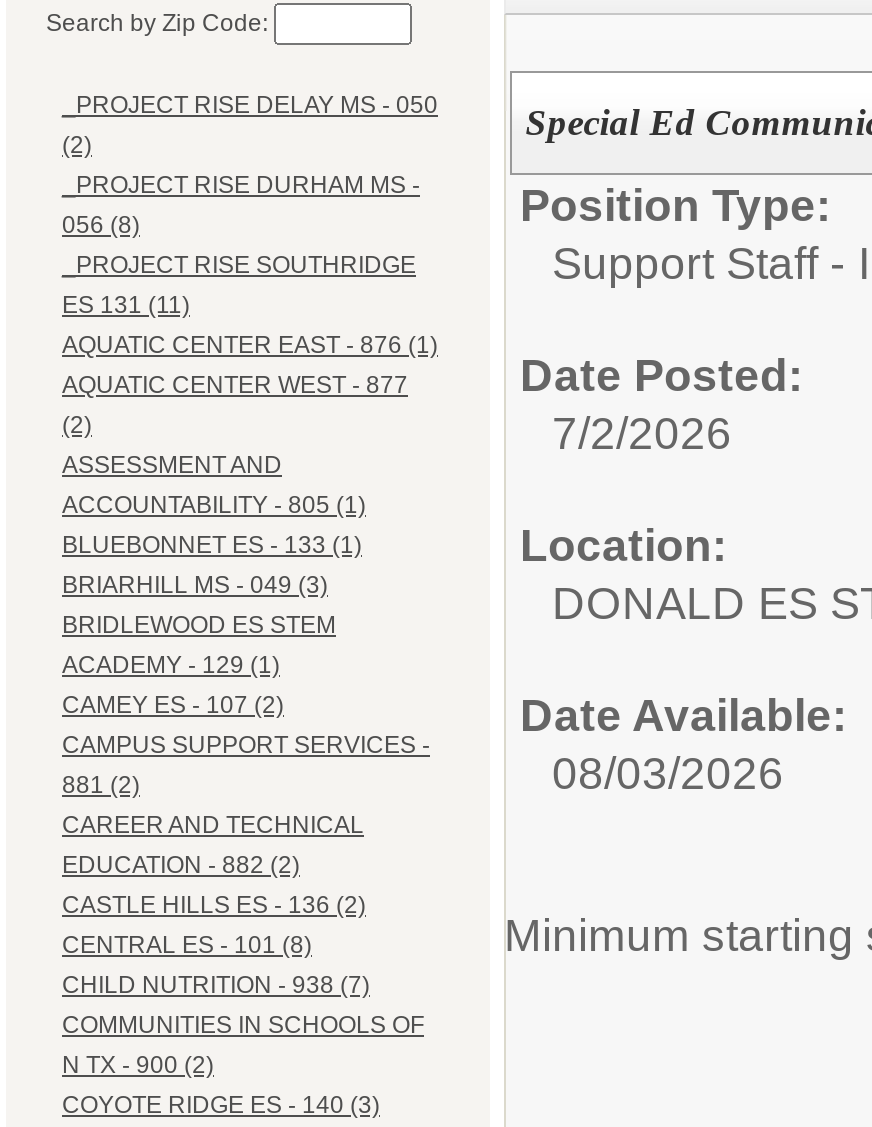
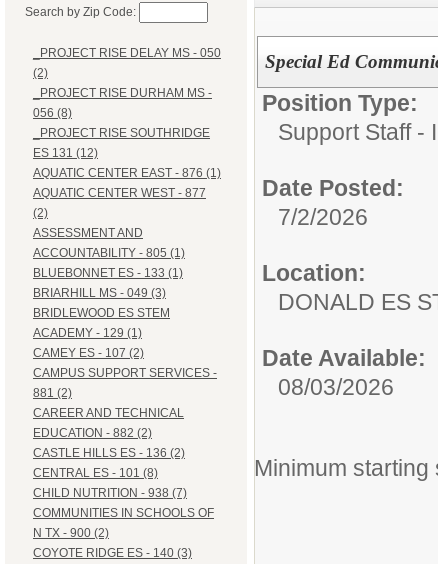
[62,292,190,320] ES 131 (11) -> [33,146,98,160] ES 131 (12)

